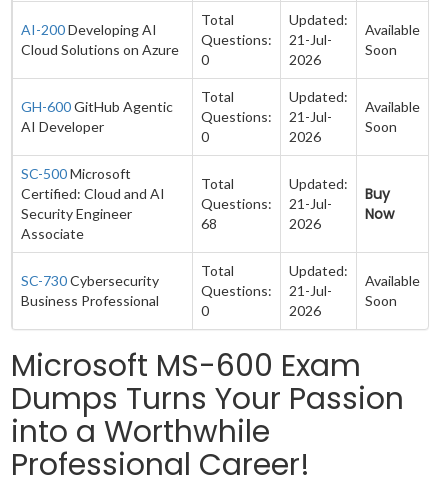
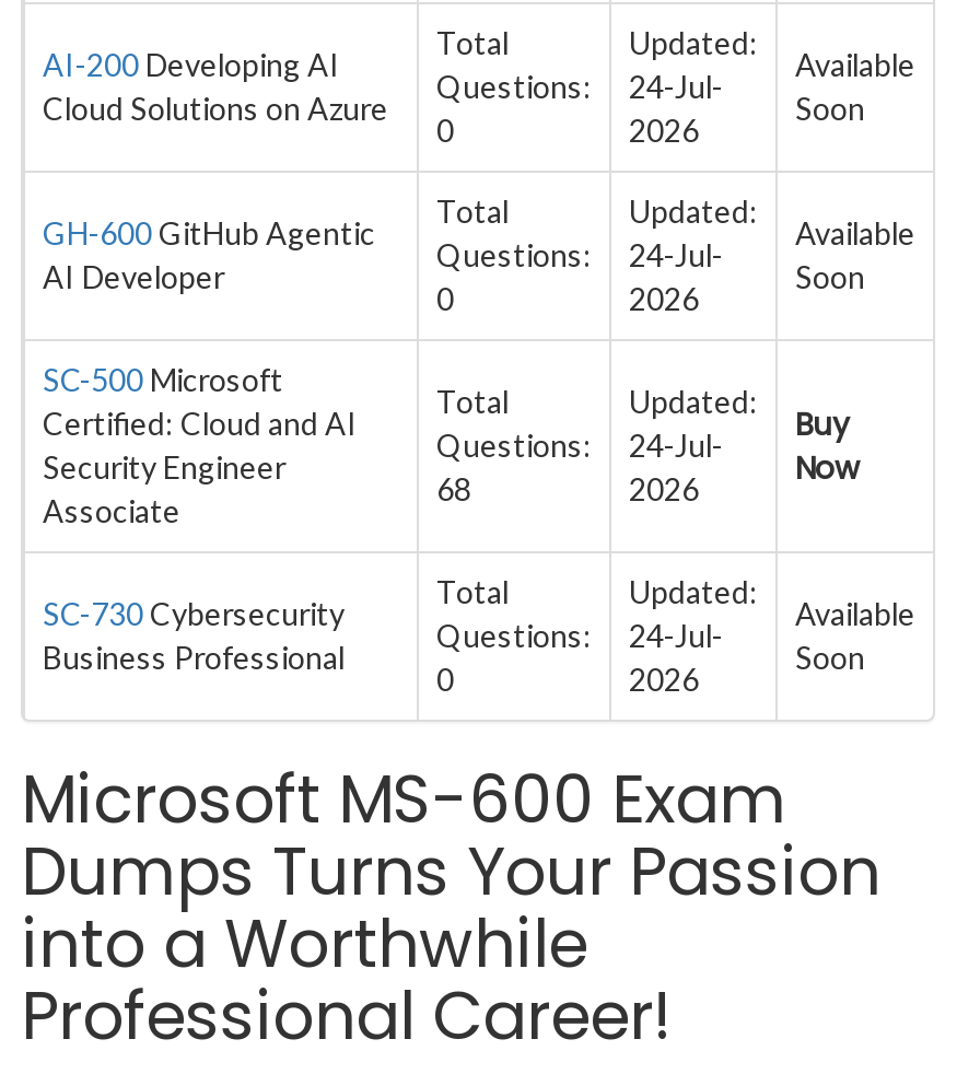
[201,31,332,48] Questions: 21-Jul- -> [436,68,723,105] Questions: 24-Jul-
[201,108,332,125] Questions: 21-Jul- -> [436,236,723,273] Questions: 24-Jul-
[201,184,390,212] Questions: 21-Jul- Buy -> [436,402,850,464] Questions: 24-Jul- Buy
[201,282,332,299] Questions: 21-Jul- -> [436,617,723,654] Questions: 24-Jul-

